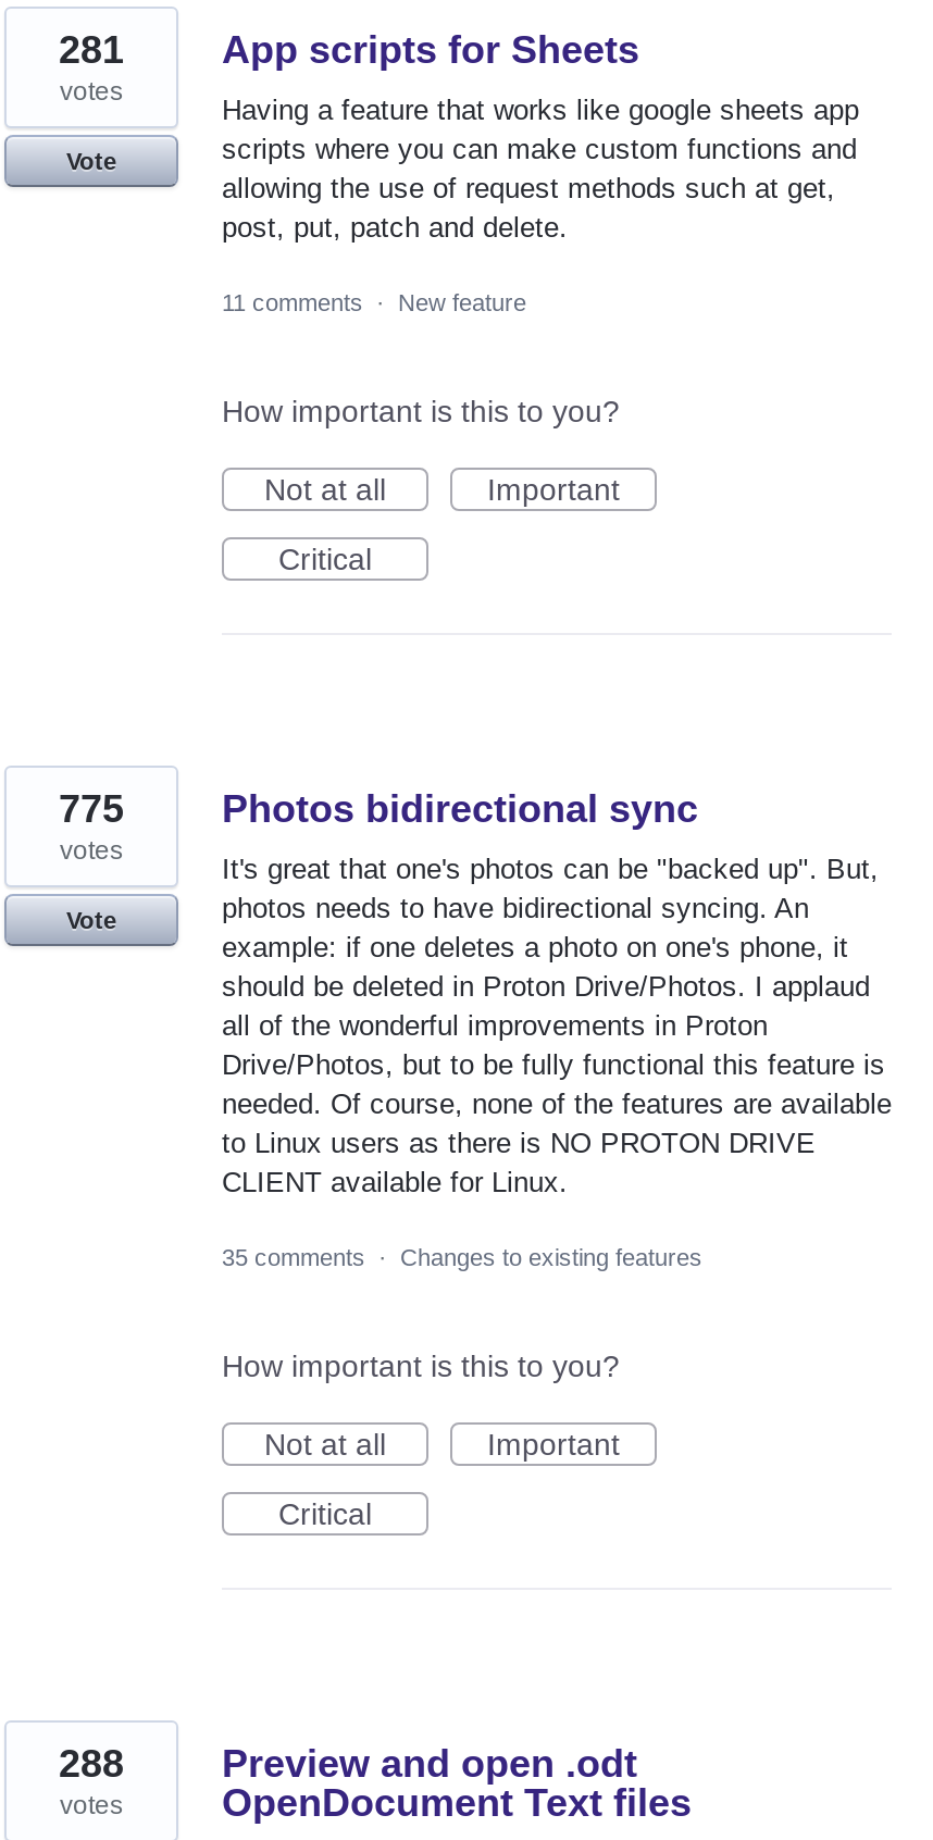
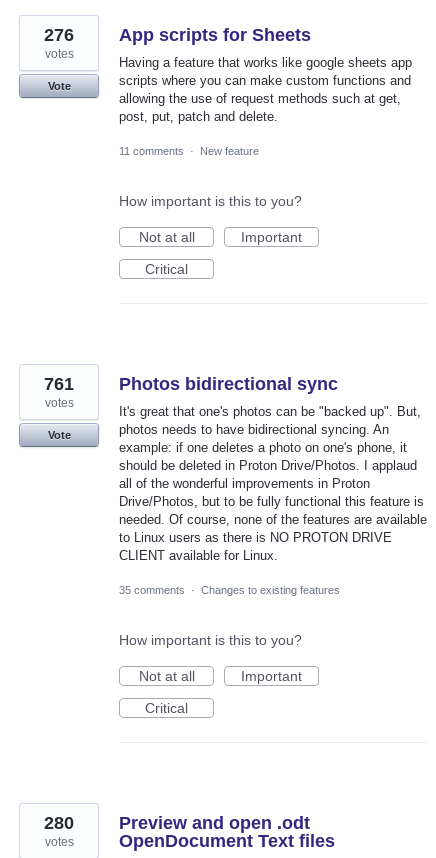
[59,27,124,71] 281 -> [44,25,74,45] 276
[59,787,124,830] 775 -> [44,374,74,394] 761
[59,1742,124,1785] 288 -> [44,813,74,833] 280

